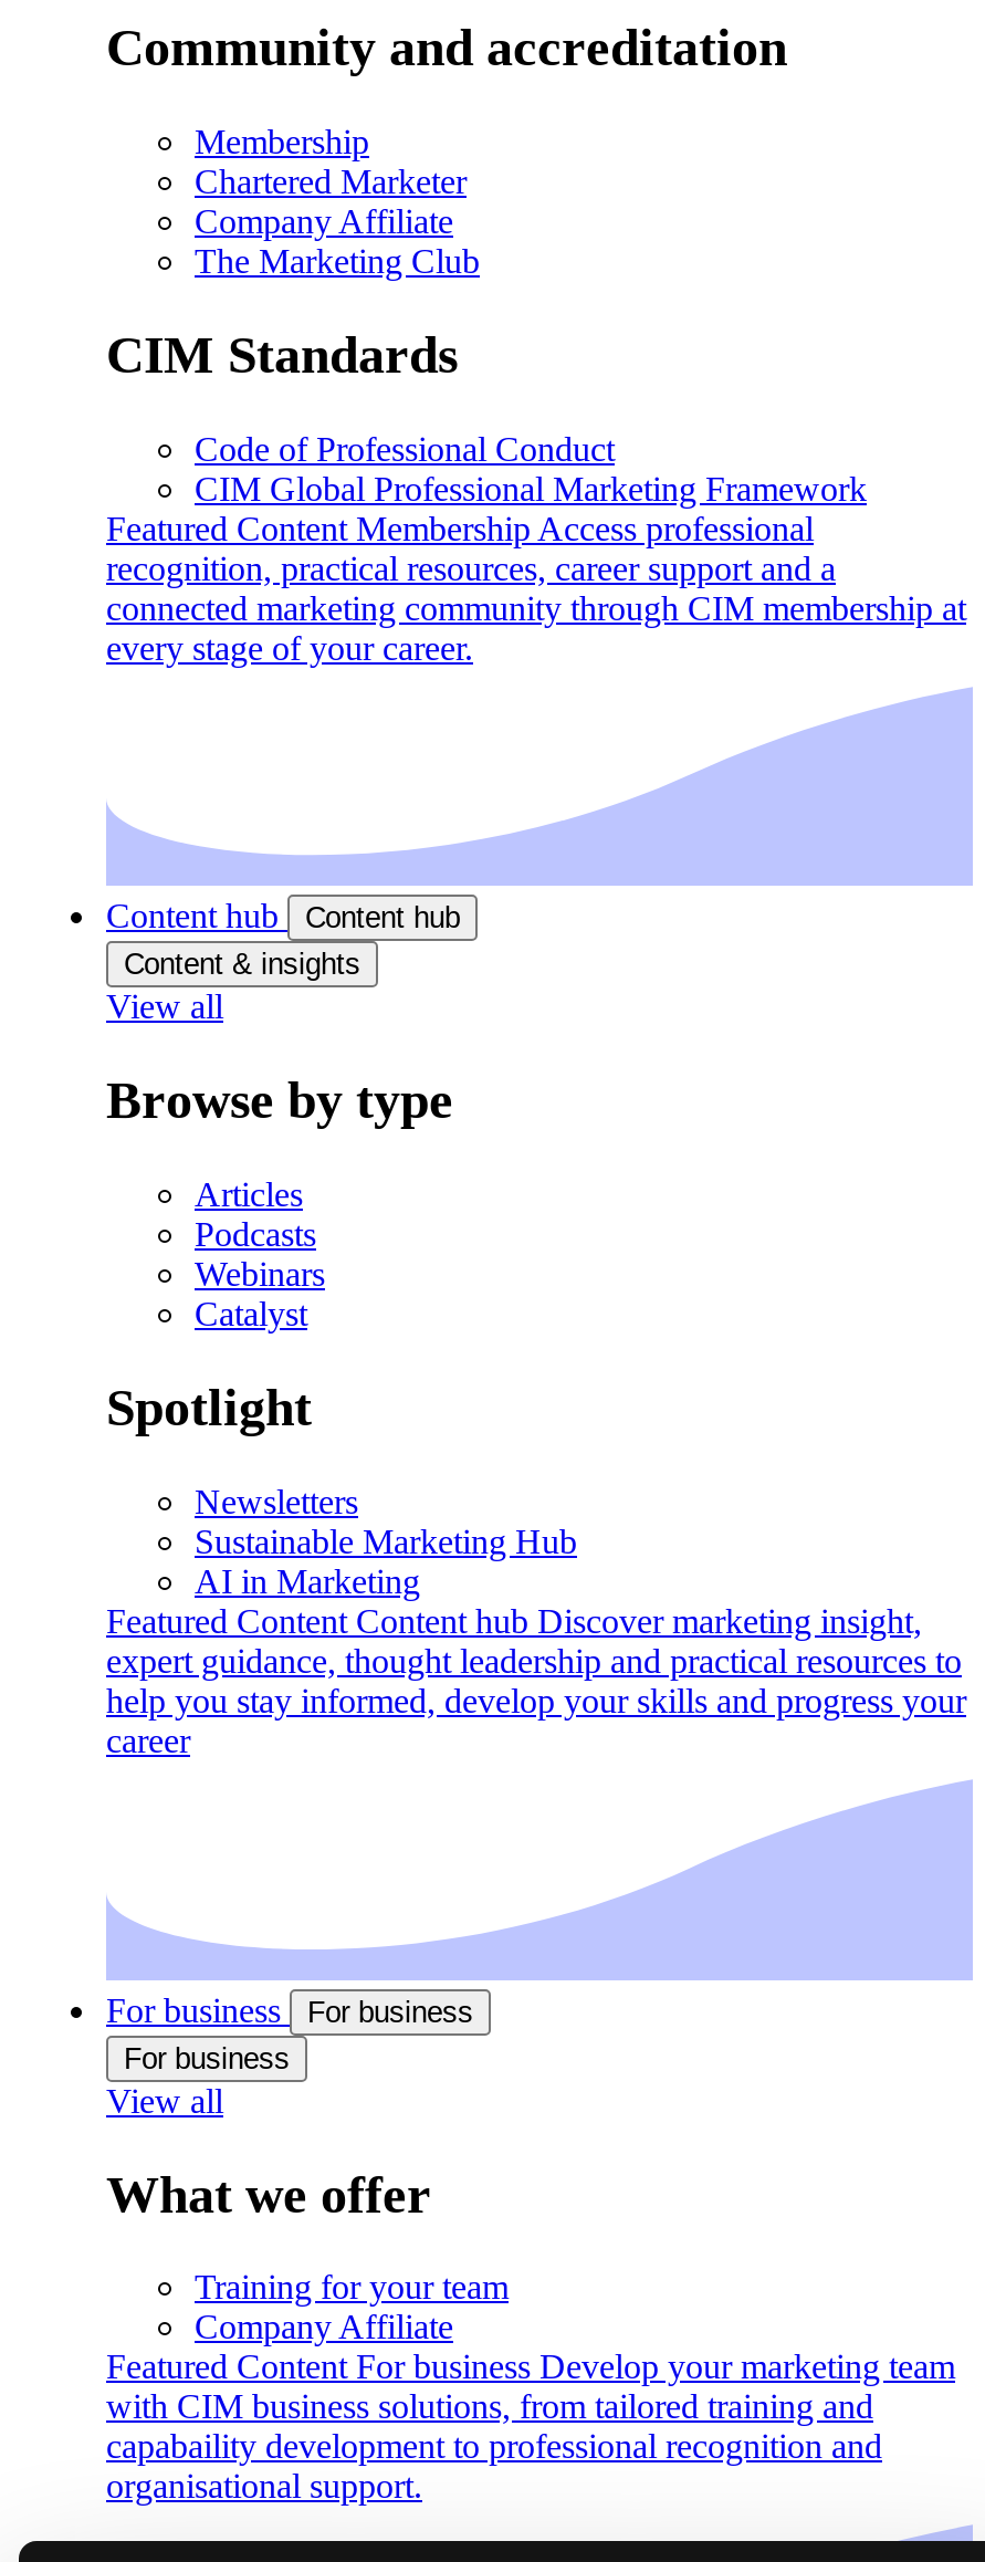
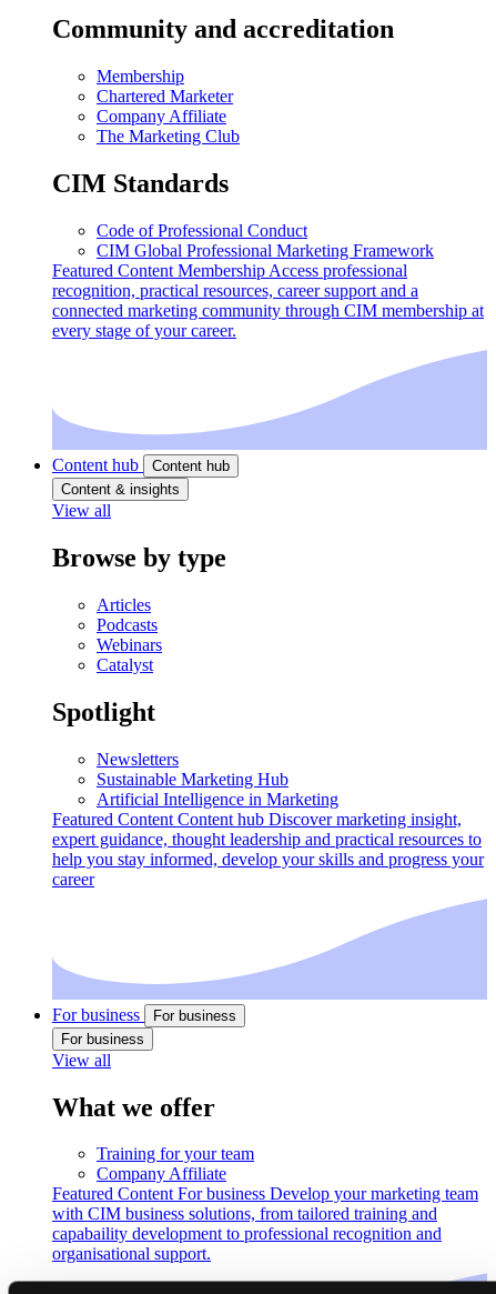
[195,1563,420,1600] AI in Marketing -> [97,790,338,809] Artificial Intelligence in Marketing

